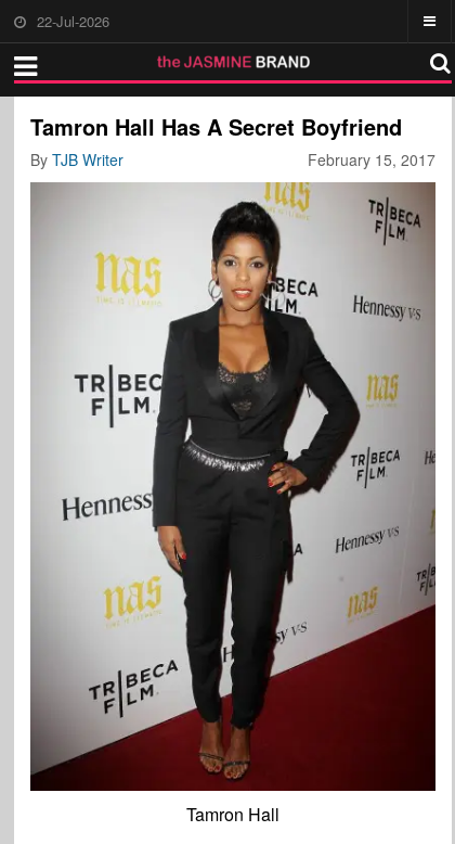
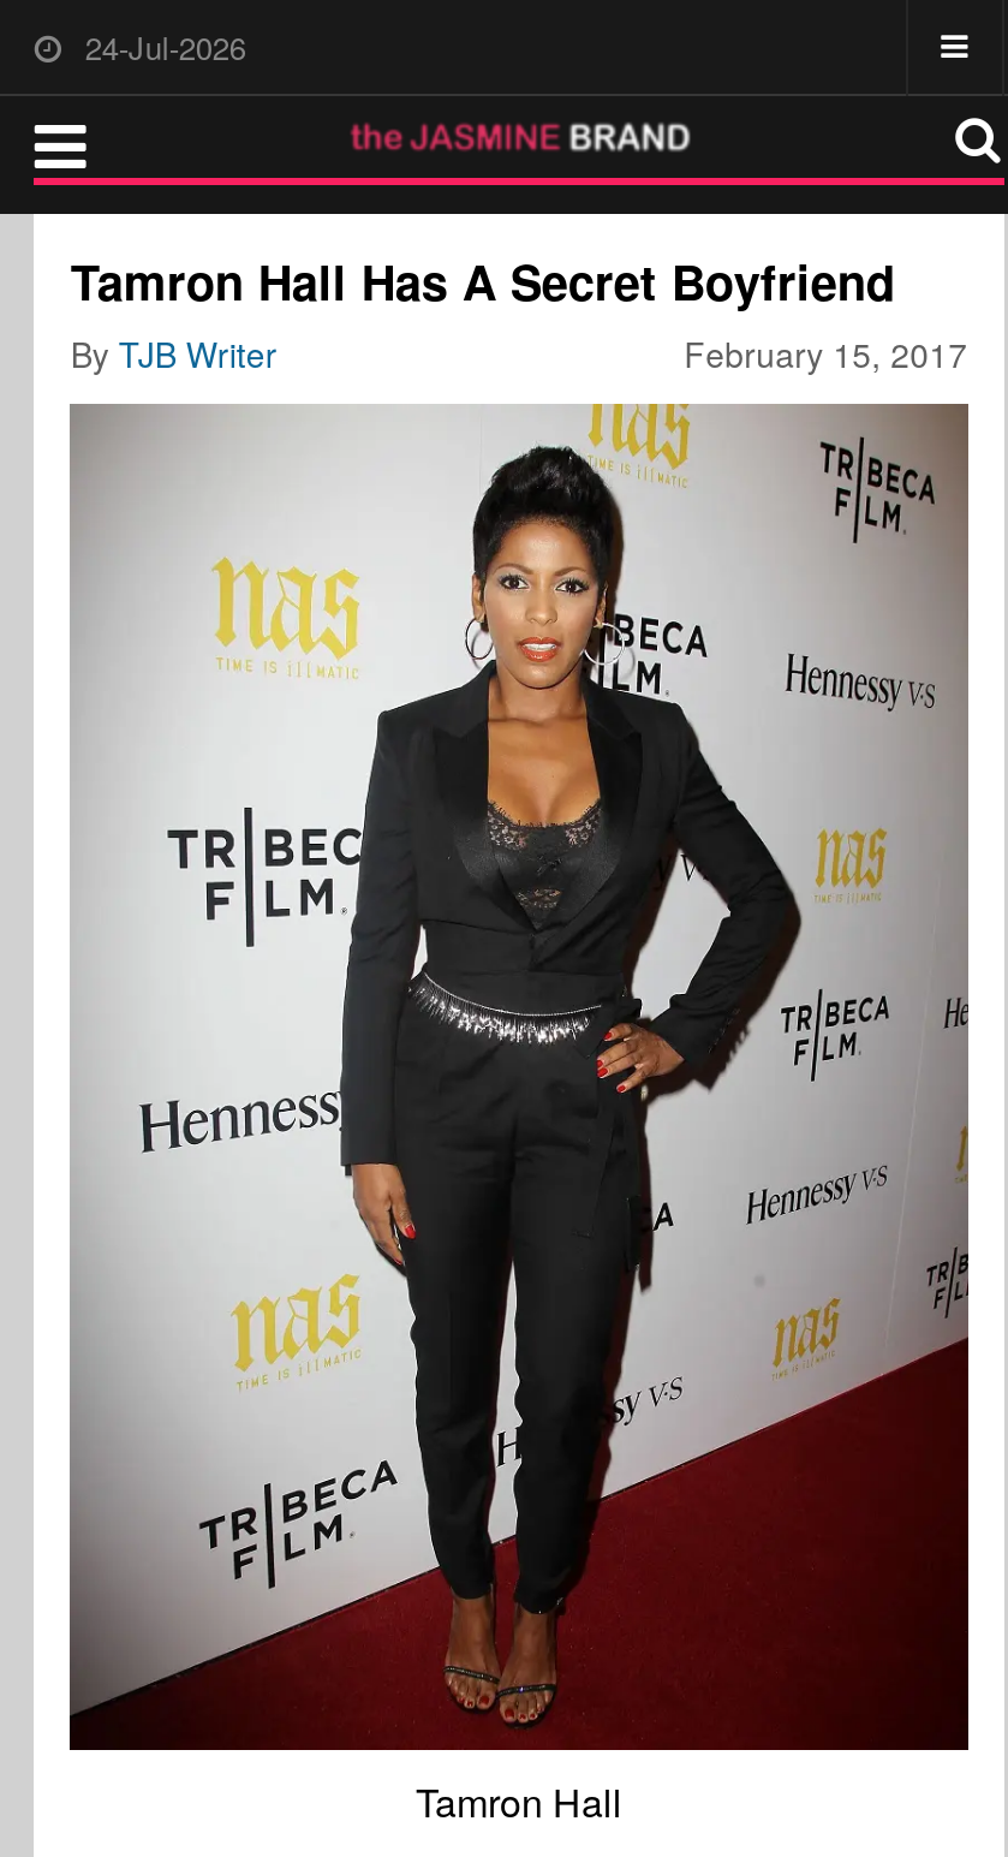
[37,11,110,31] 22-Jul-2026 -> [85,24,246,70] 24-Jul-2026

